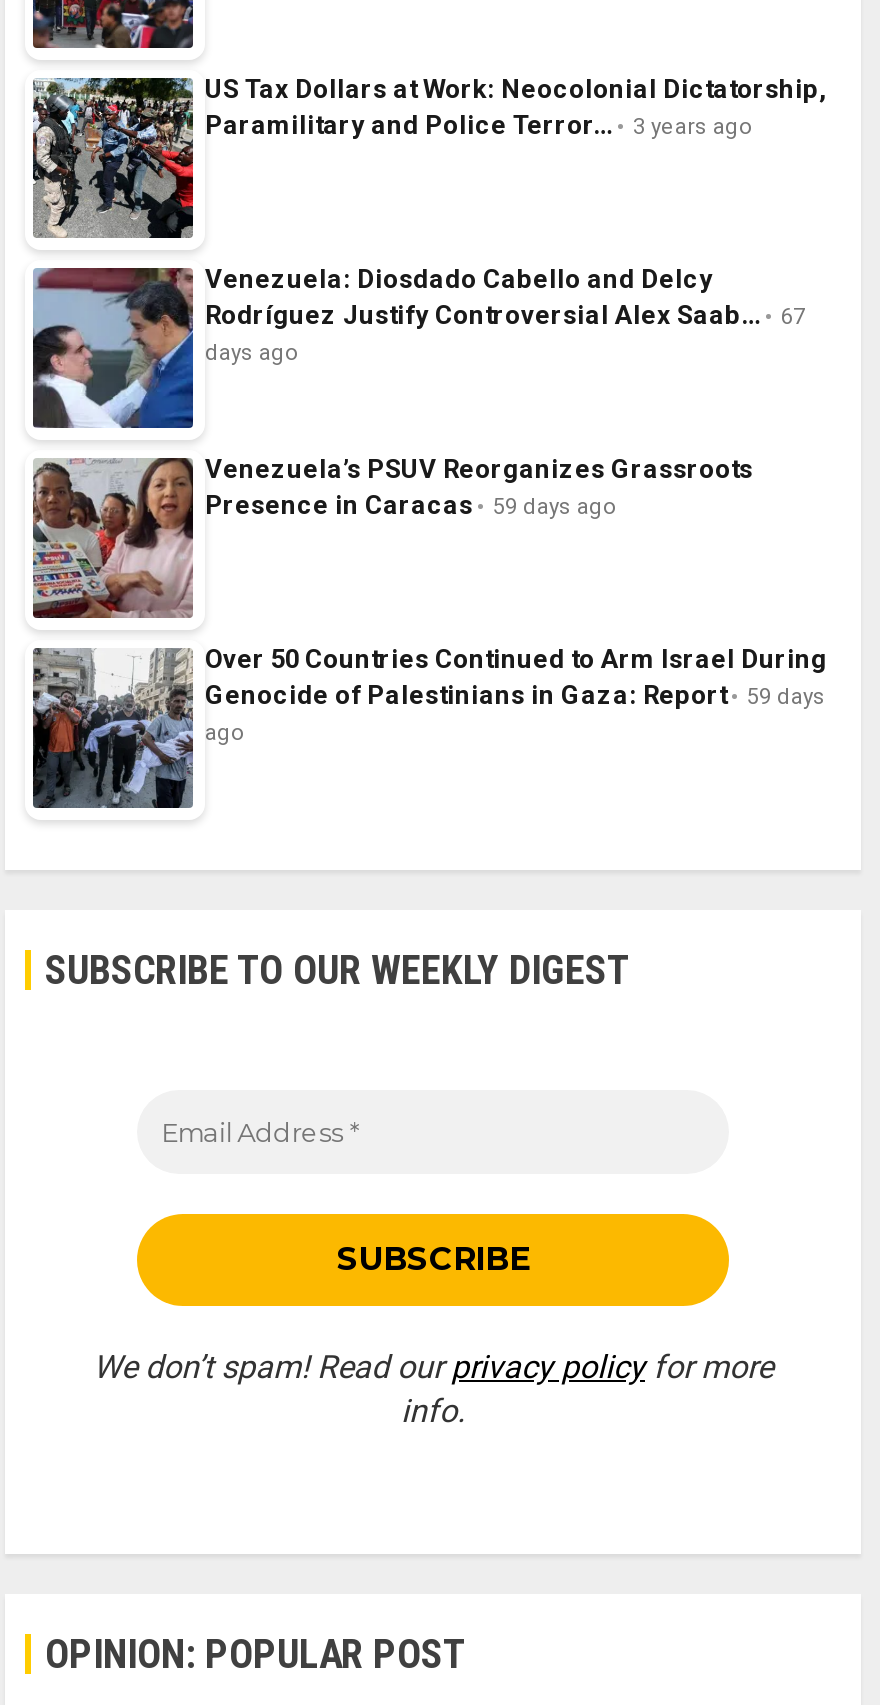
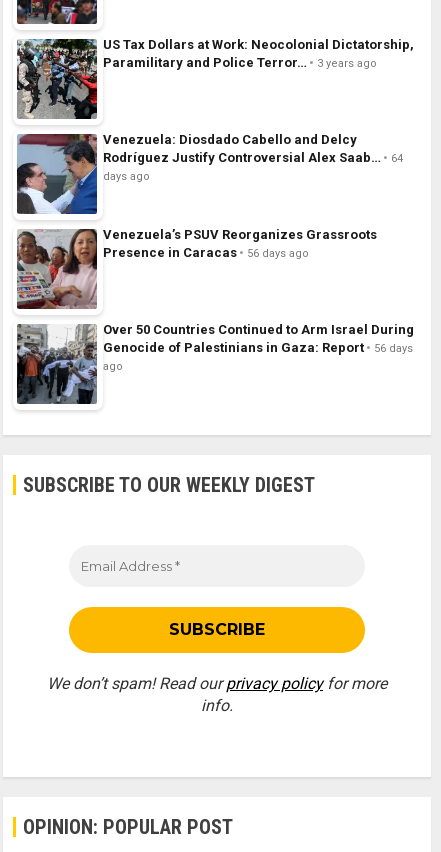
[205,301,805,331] Rodríguez Justify Controversial Alex Saab… 67 -> [103,150,403,165] Rodríguez Justify Controversial Alex Saab… 64
[205,491,617,521] Presence in Caracas 59 days ago -> [103,245,309,260] Presence in Caracas 56 days ago
[205,681,825,711] Genocide of Palestinians in Gaza: Report 59 days -> [103,340,413,355] Genocide of Palestinians in Gaza: Report 56 days

